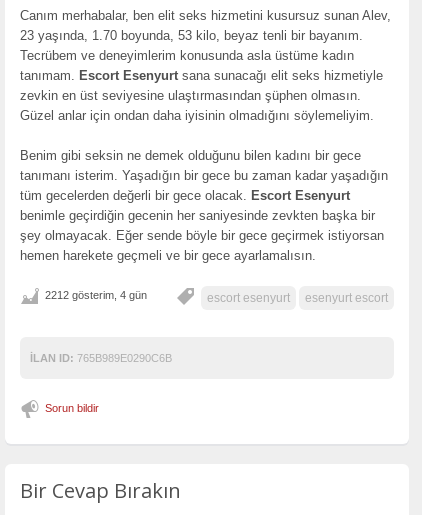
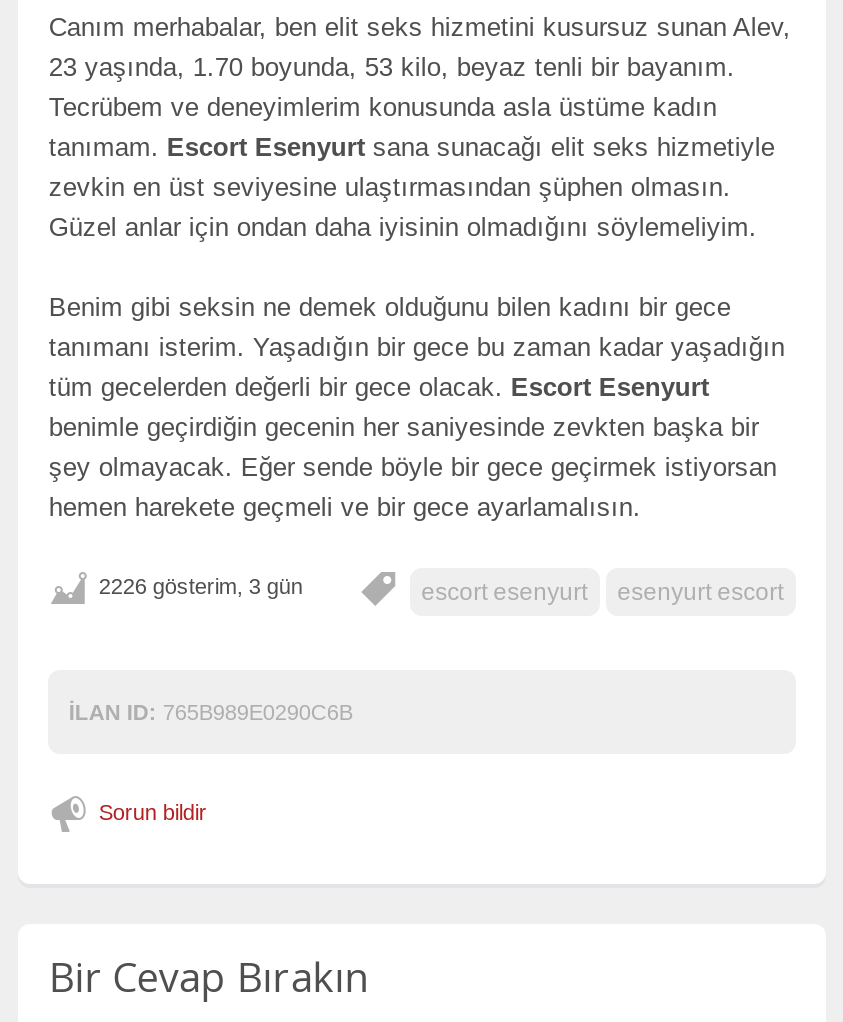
[45,288,147,300] 2212 gösterim, 4 gün -> [99,573,303,597] 2226 gösterim, 3 gün

